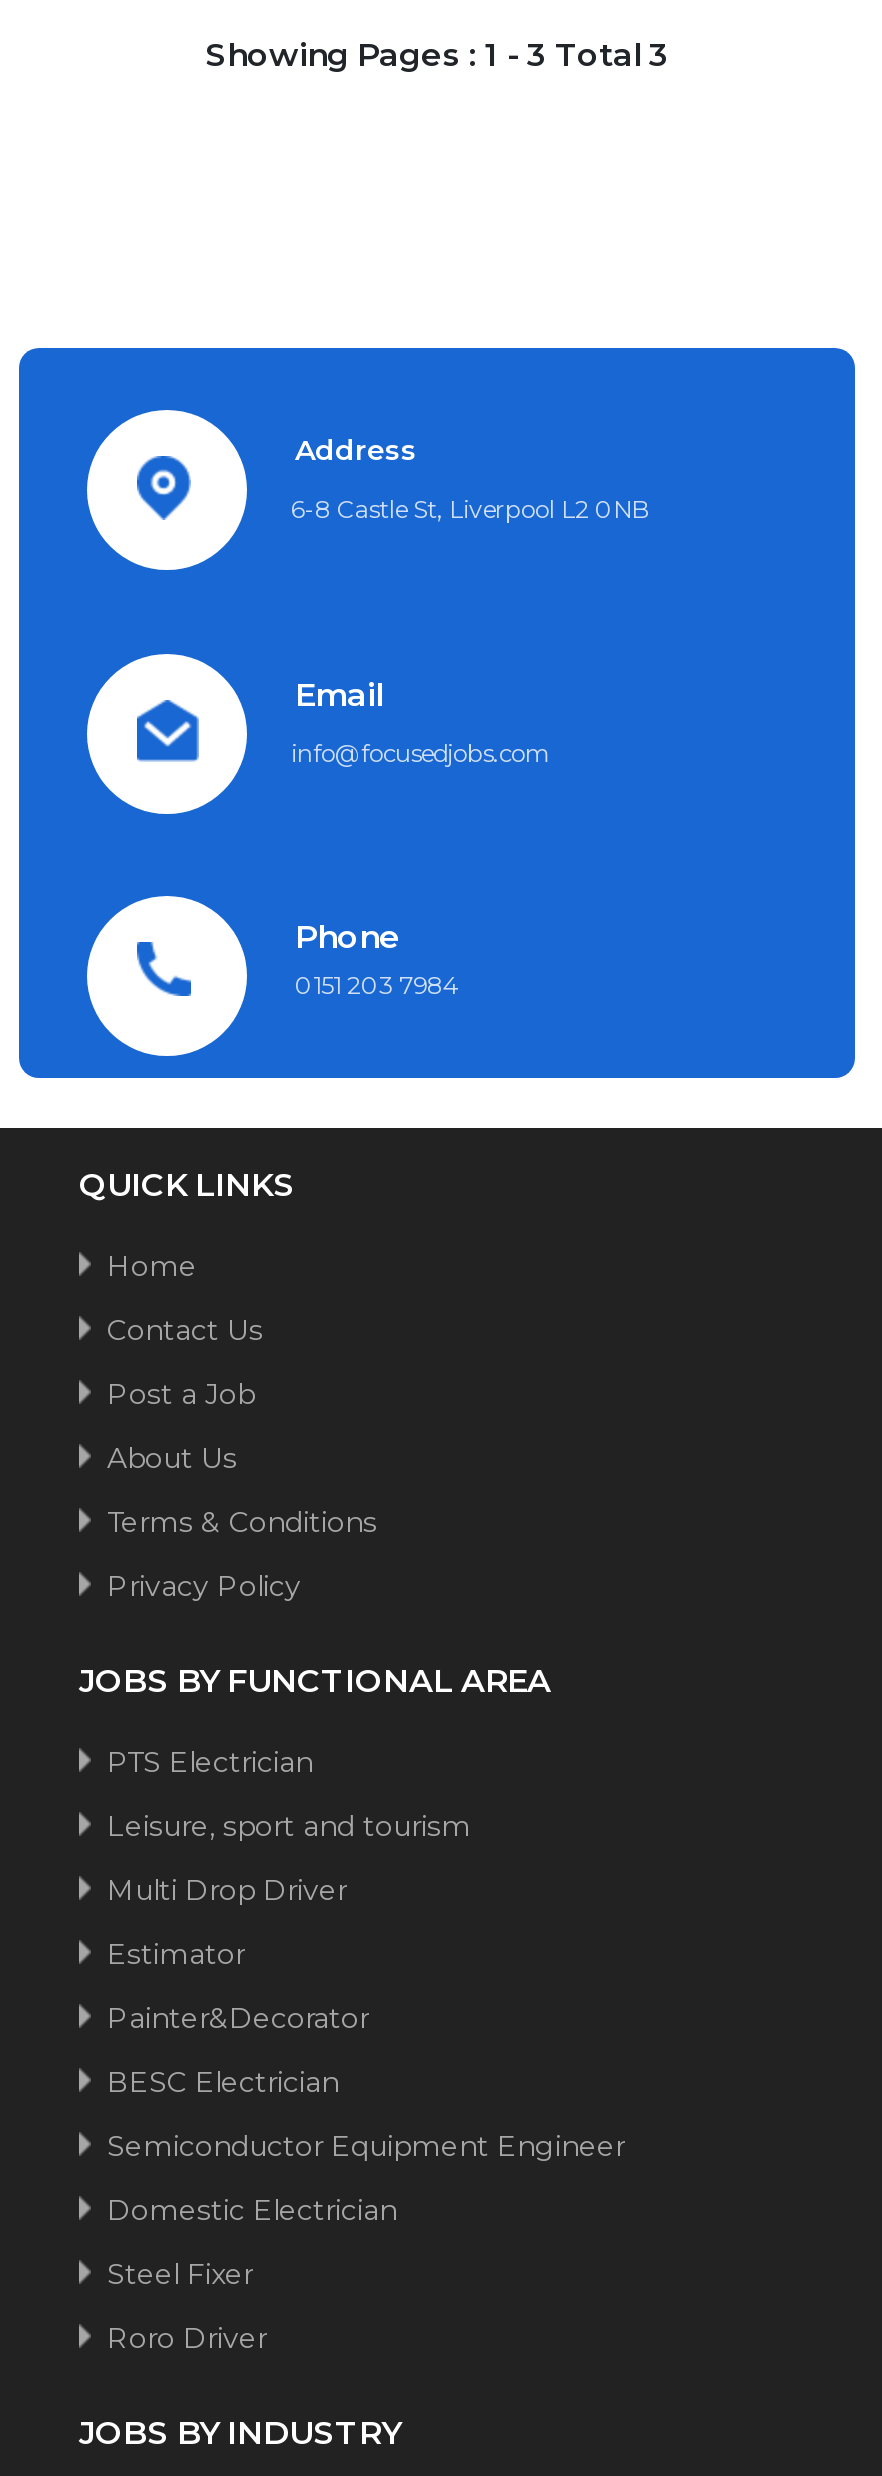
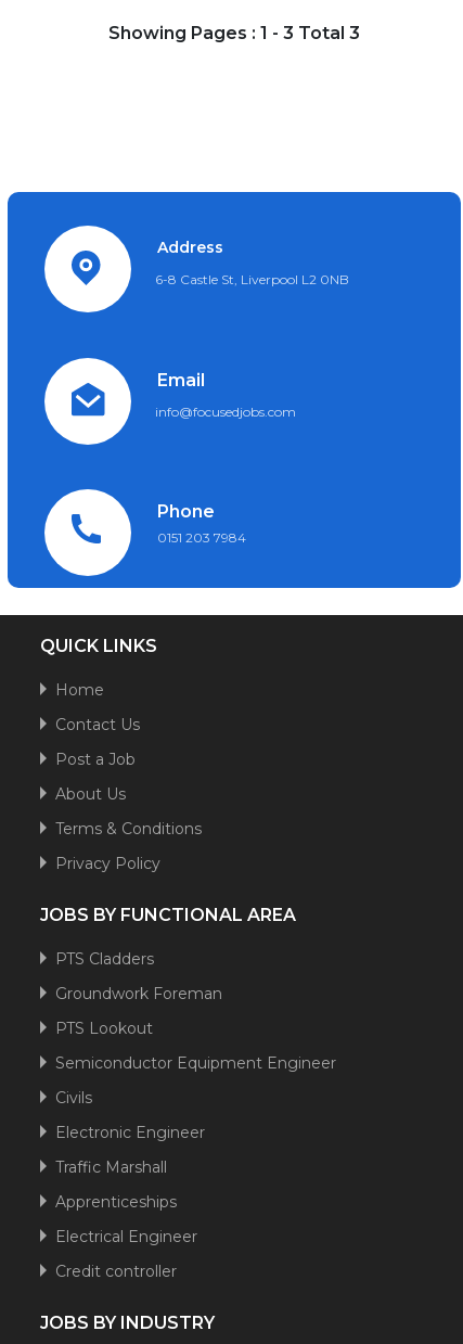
[107,1744,471,2100] PTS Electrician | Leisure, sport and tourism | Multi Drop Driver | Estimator | Painter&Decorator | BESC Electrician -> [55,949,222,1038] PTS Cladders | Groundwork Foreman | PTS Lookout
moved [107,2128,625,2164] -> [55,1053,336,1073]: Semiconductor Equipment Engineer
[107,2192,397,2356] Domestic Electrician | Steel Fixer | Roro Driver -> [55,1088,205,1281] Civils | Electronic Engineer | Traffic Marshall | Apprenticeships | Electrical Engineer | Credit controller

